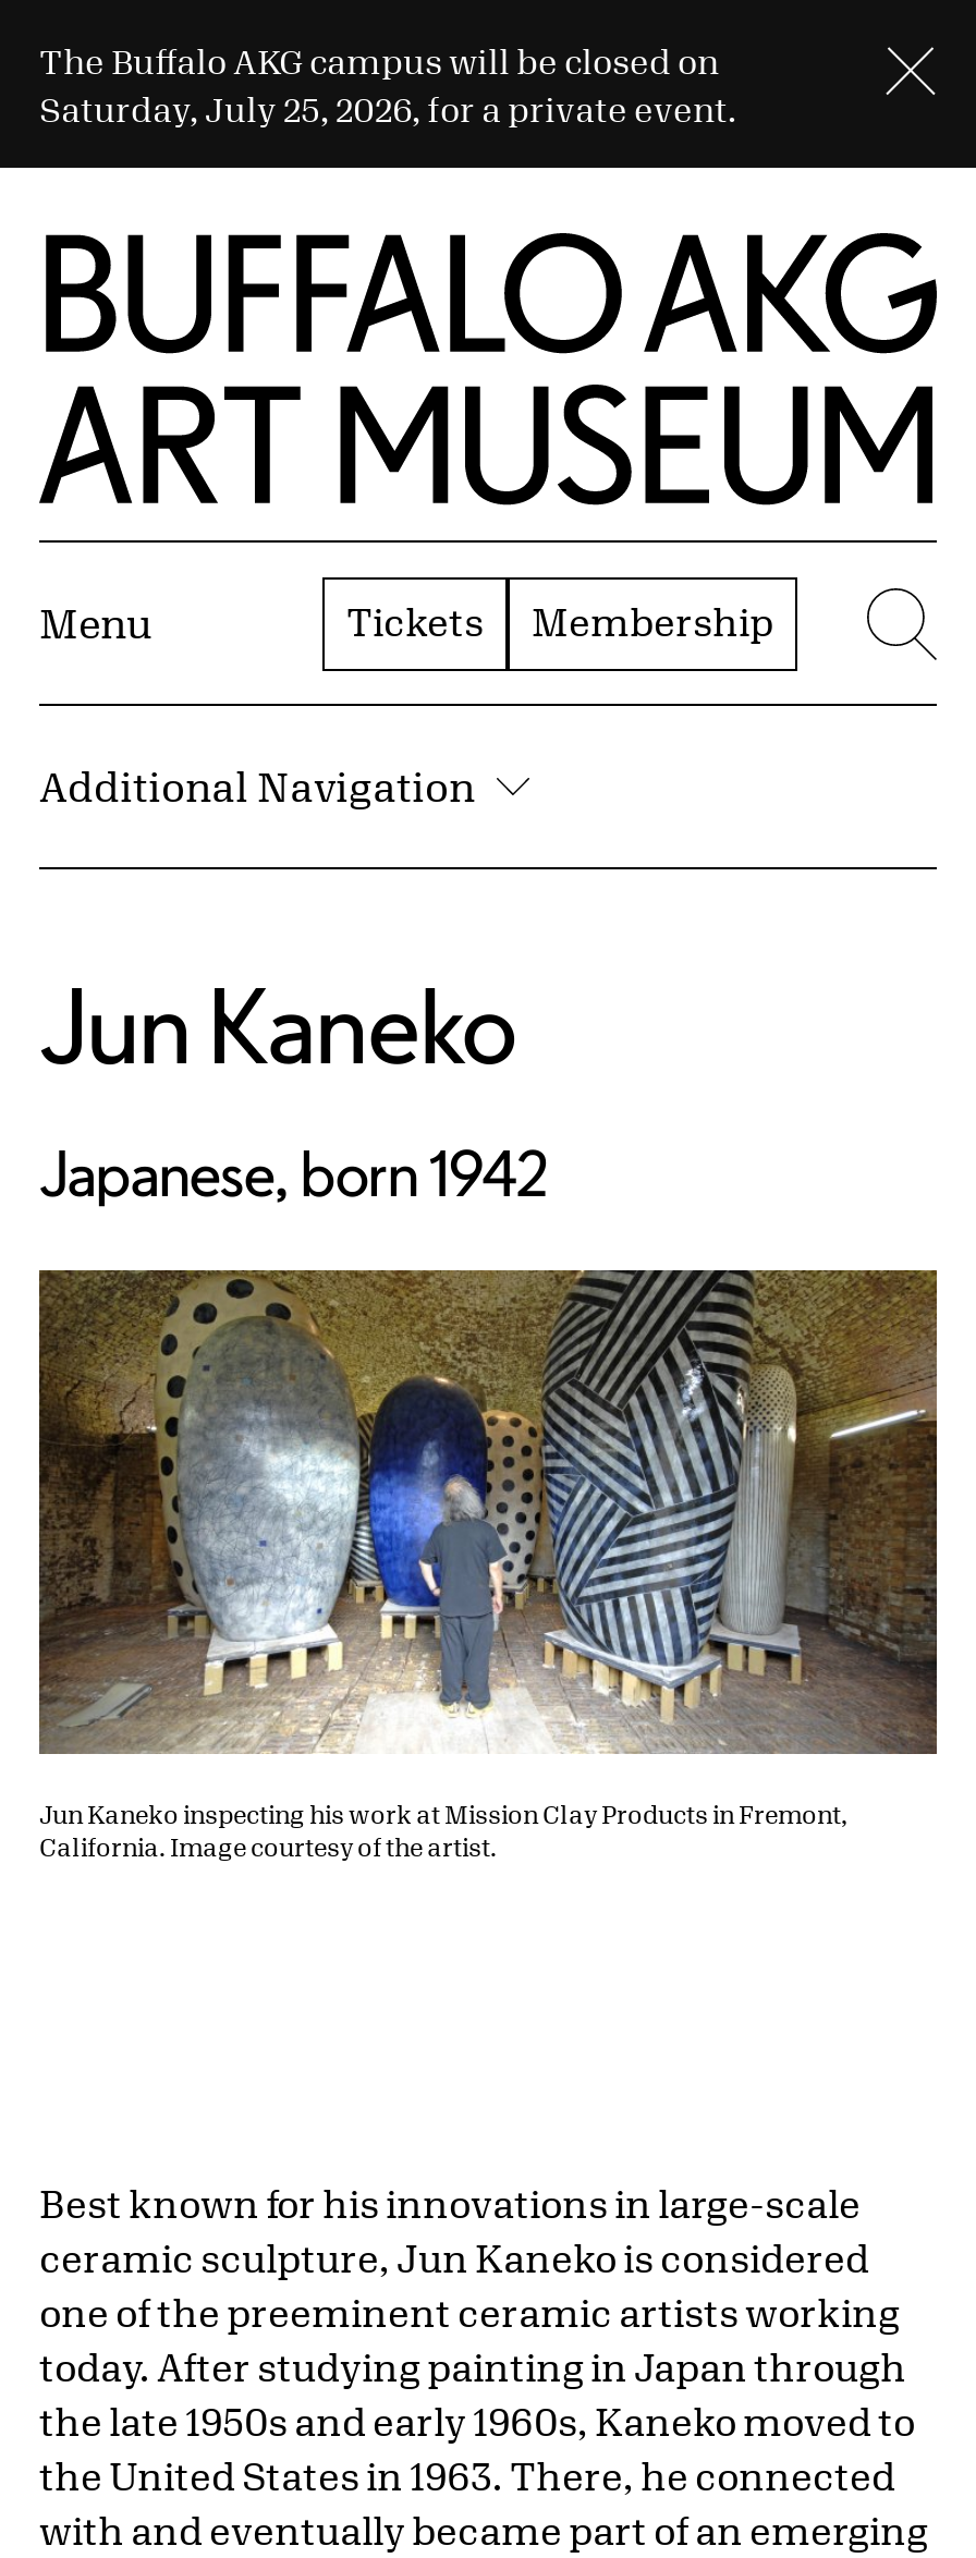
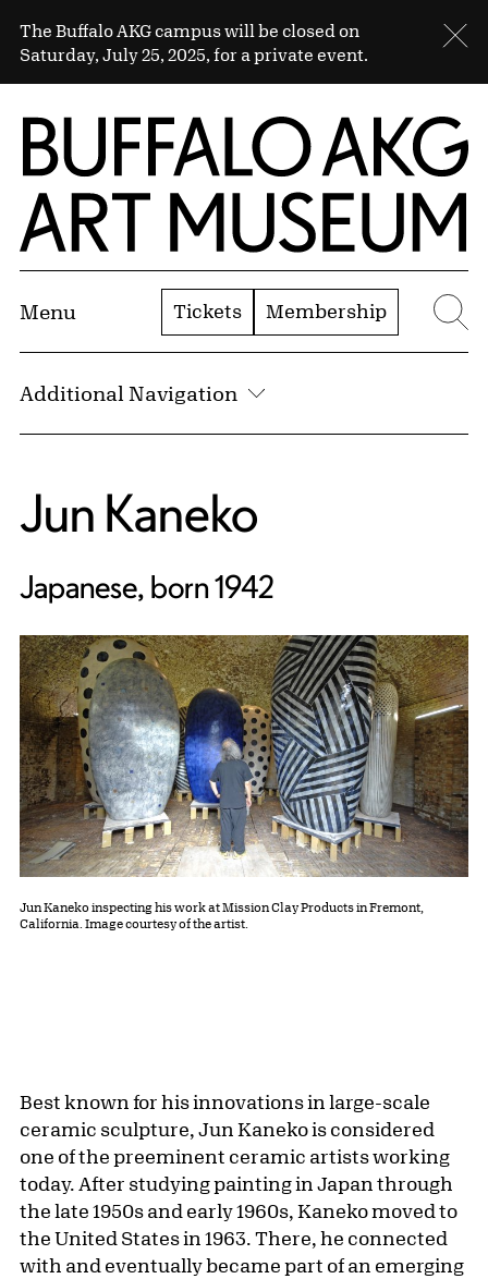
[39,89,736,129] Saturday, July 25, 2026, for a private event. -> [20,45,368,64] Saturday, July 25, 2025, for a private event.

